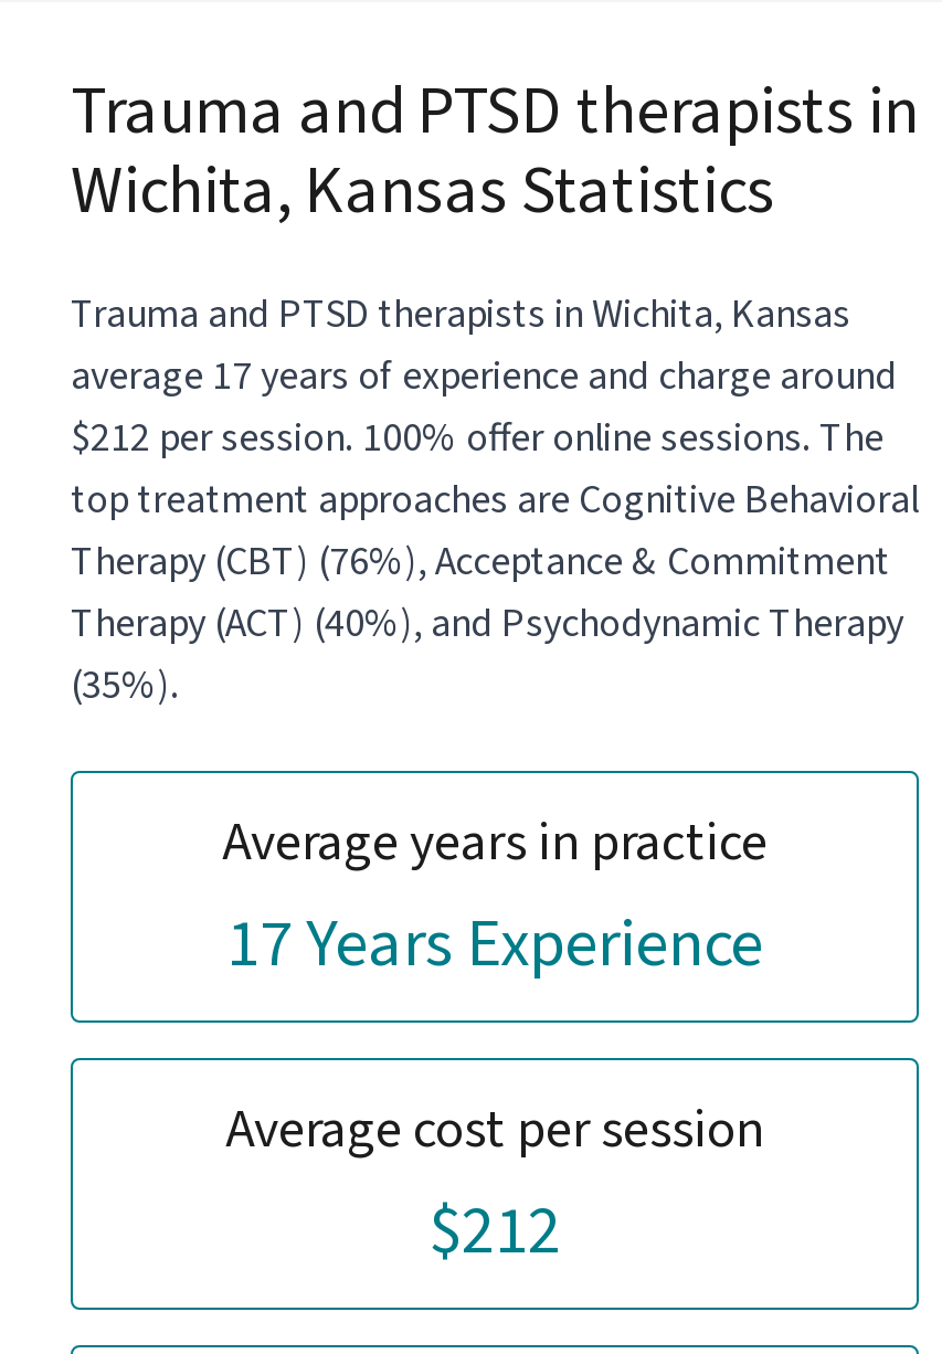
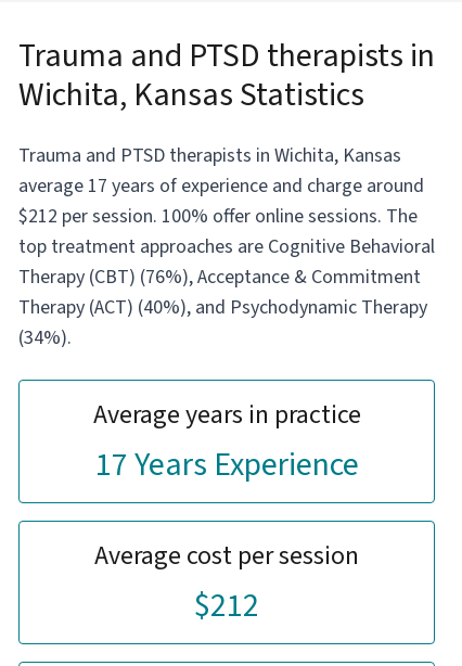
[71,658,179,714] (35%). -> [18,324,72,352] (34%).

